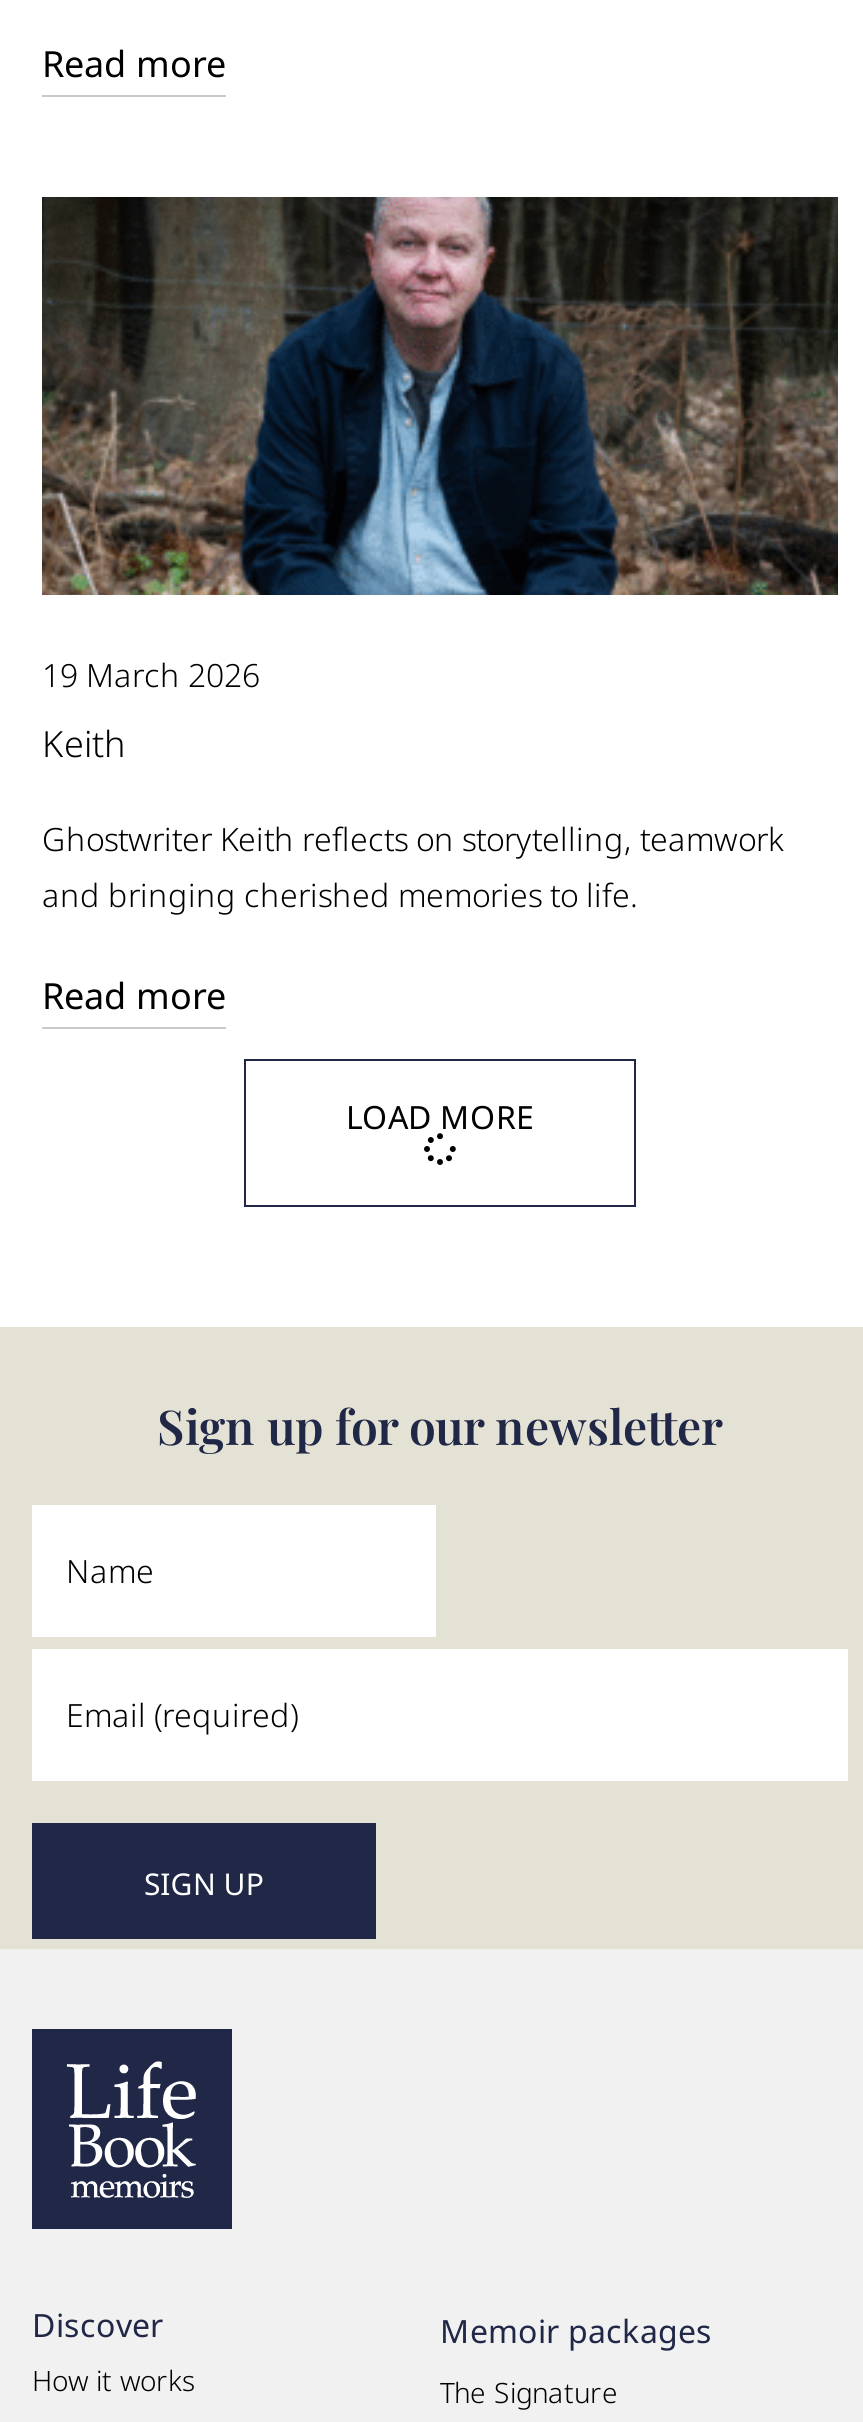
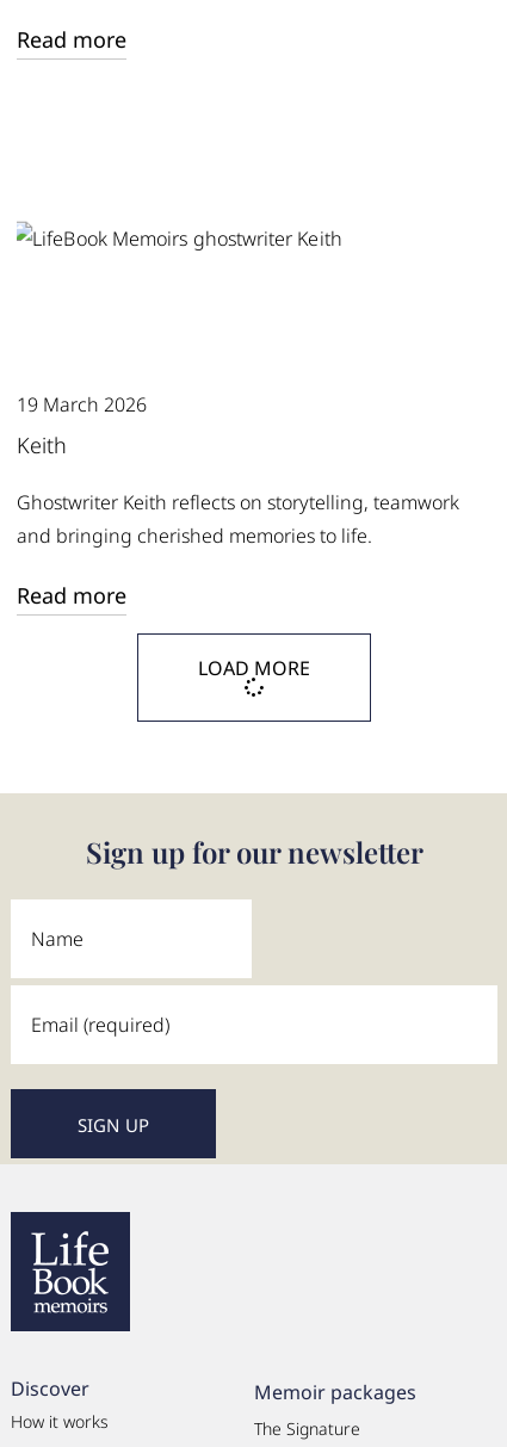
[40,195,840,597] [image] -> none

